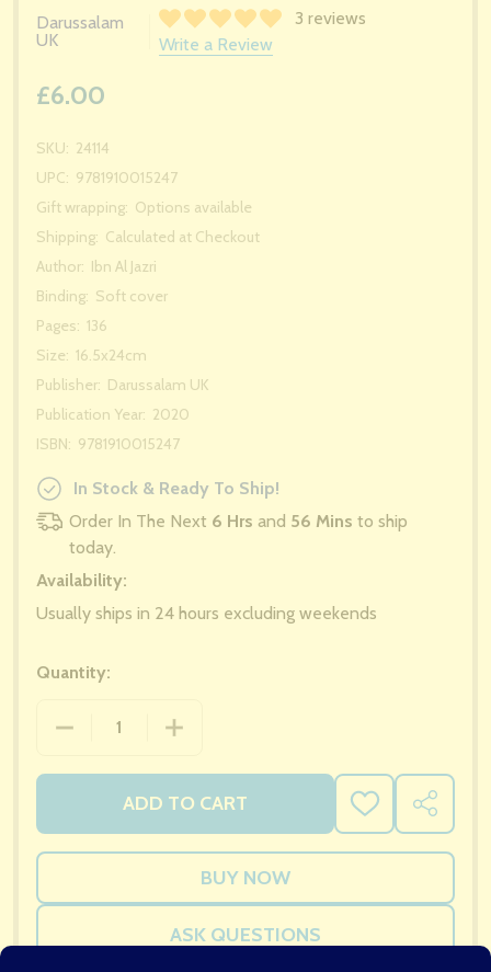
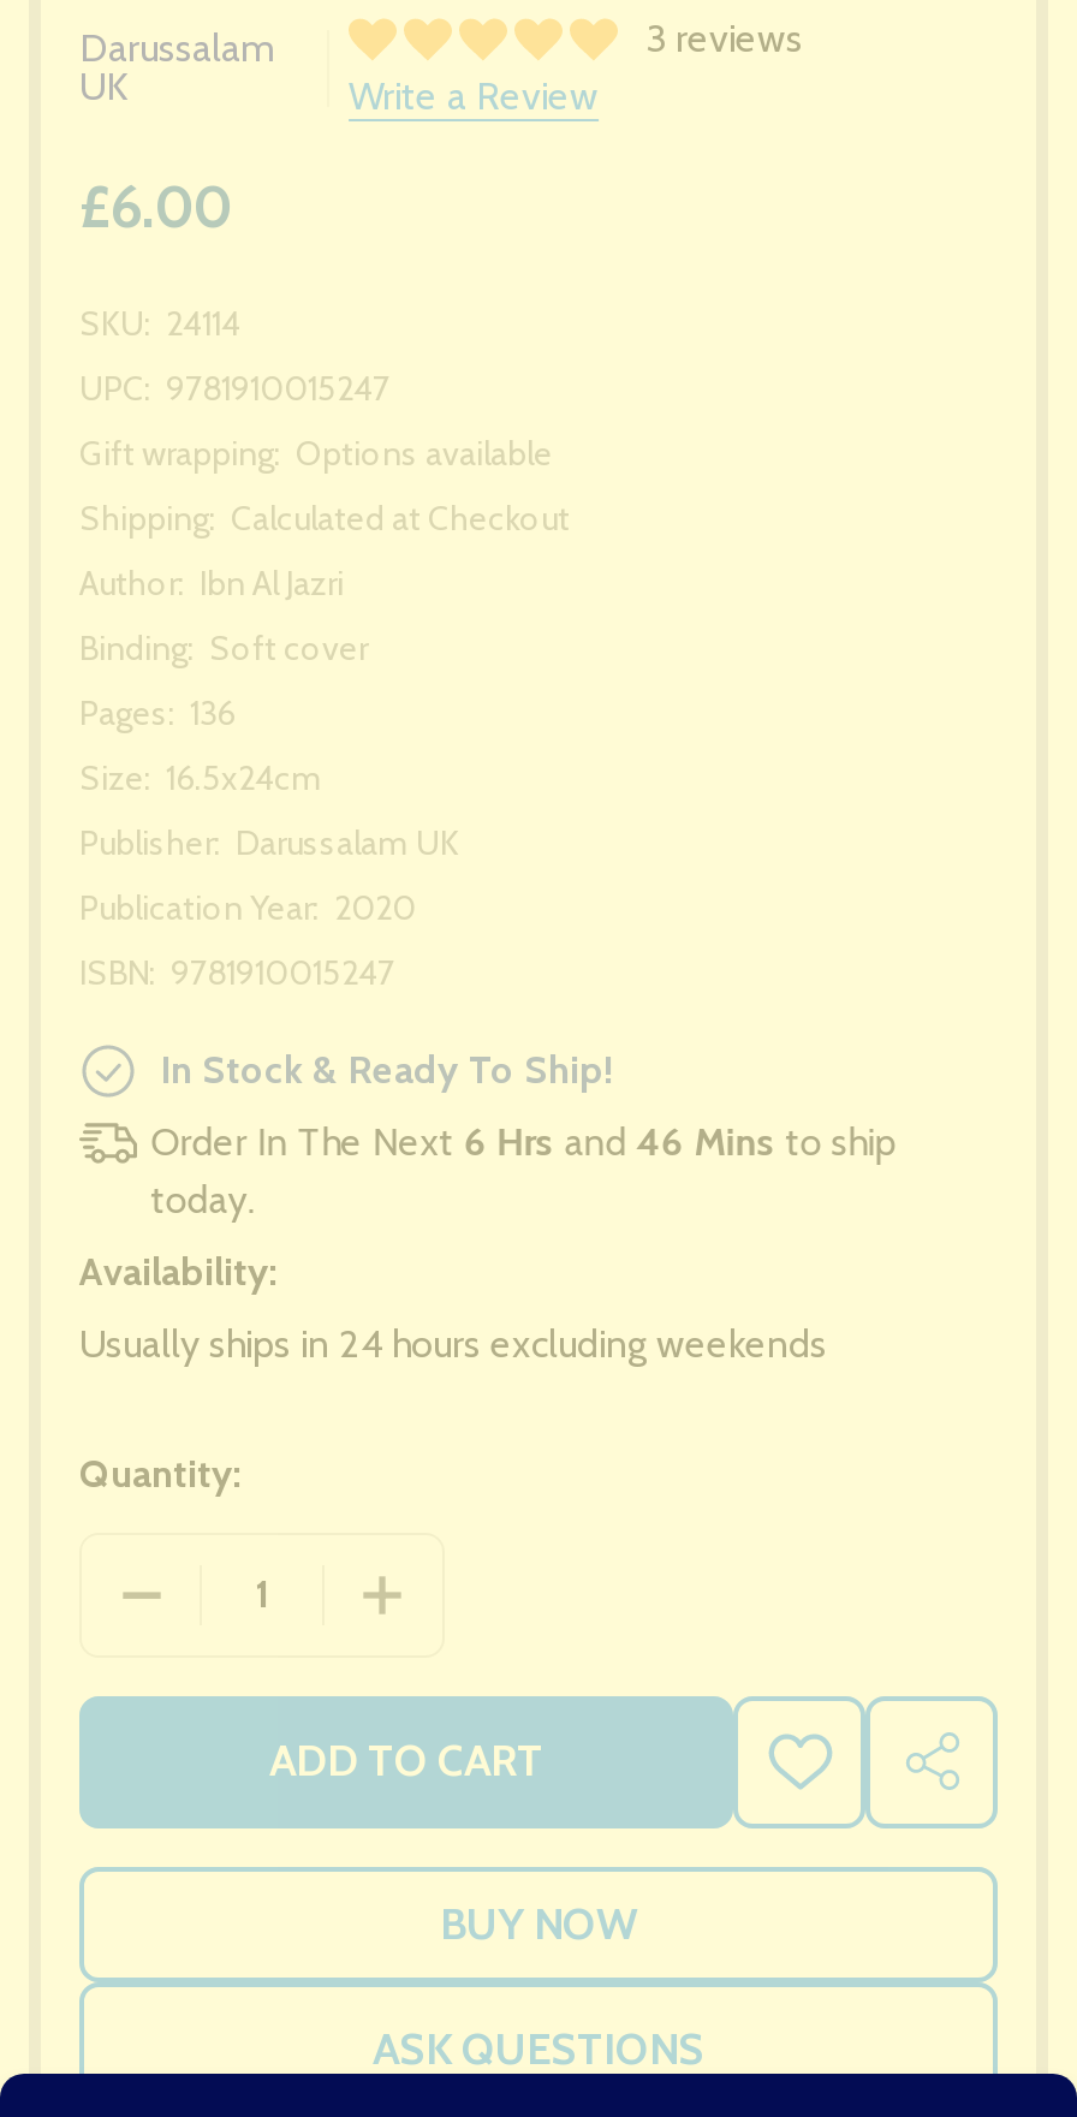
[69,511,407,531] Order In The Next 6 Hrs and 56 Mins to ship -> [151,1119,896,1165] Order In The Next 6 Hrs and 46 Mins to ship

